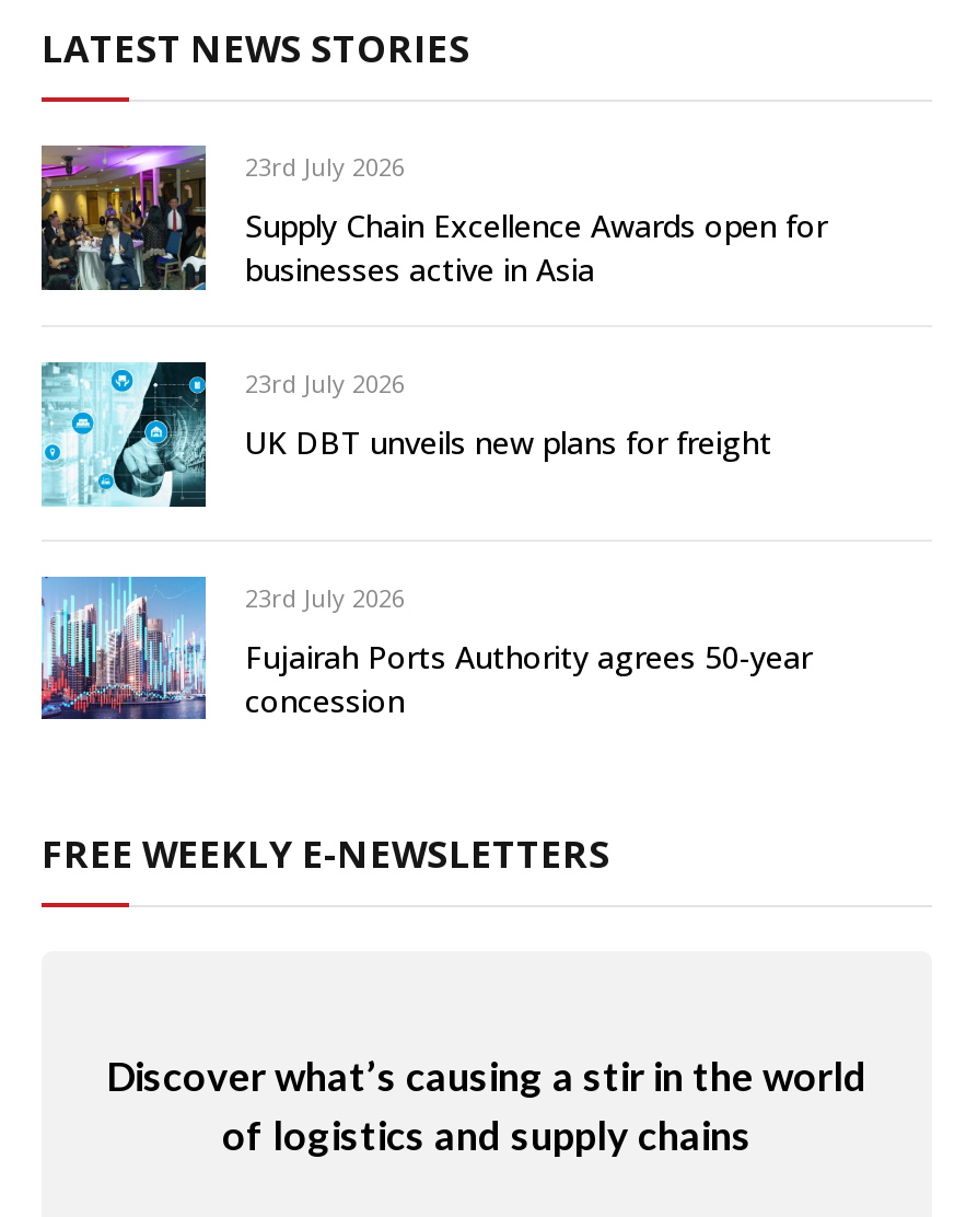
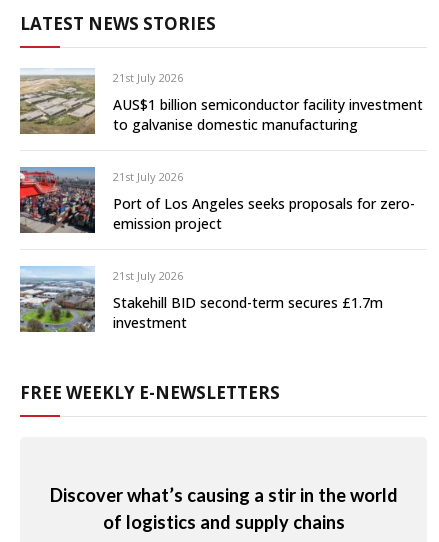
[39,143,405,292] [image] | 23rd July 2026 -> [19,68,183,135] [image] | 21st July 2026
[245,205,827,291] Supply Chain Excellence Awards open for | businesses active in Asia -> [113,95,423,134] AUS$1 billion semiconductor facility investment | to galvanise domestic manufacturing
[39,360,405,509] [image] | 23rd July 2026 -> [19,166,183,234] [image] | 21st July 2026
[245,422,772,464] UK DBT unveils new plans for freight -> [113,194,415,233] Port of Los Angeles seeks proposals for zero- | emission project
[42,577,405,721] [image] | 23rd July 2026 -> [19,266,183,333] [image] | 21st July 2026
[245,635,812,720] Fujairah Ports Authority agrees 50-year | concession -> [113,293,383,332] Stakehill BID second-term secures £1.7m | investment

